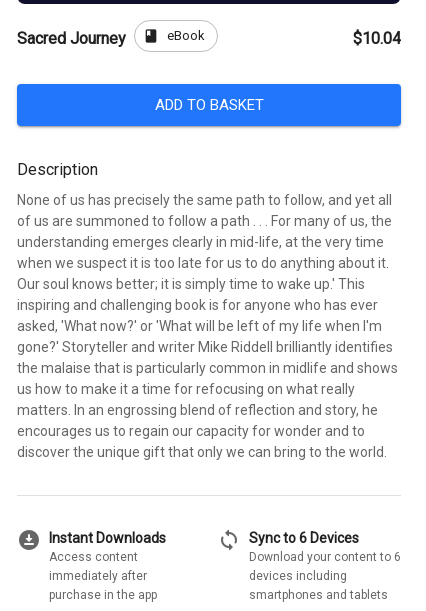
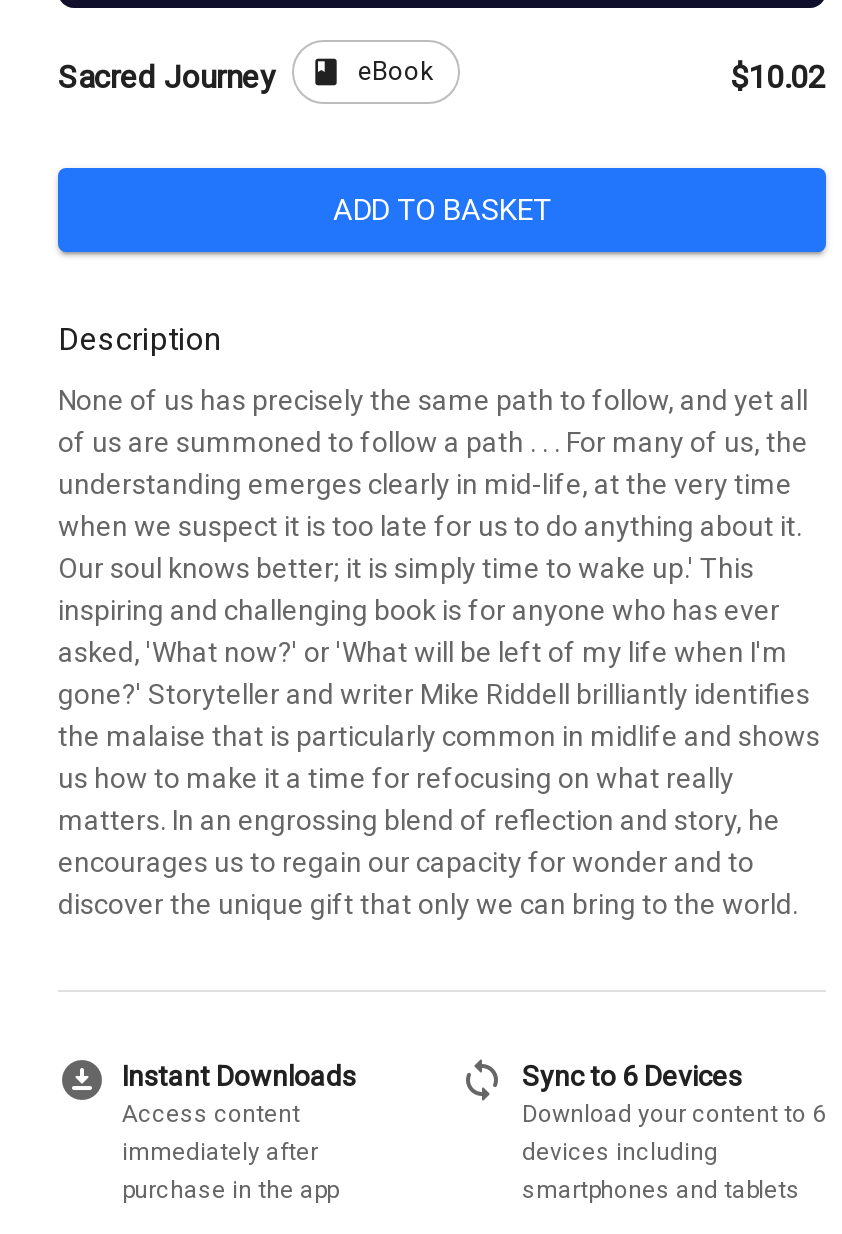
[353,29,401,48] $10.04 -> [730,58,826,96] $10.02

